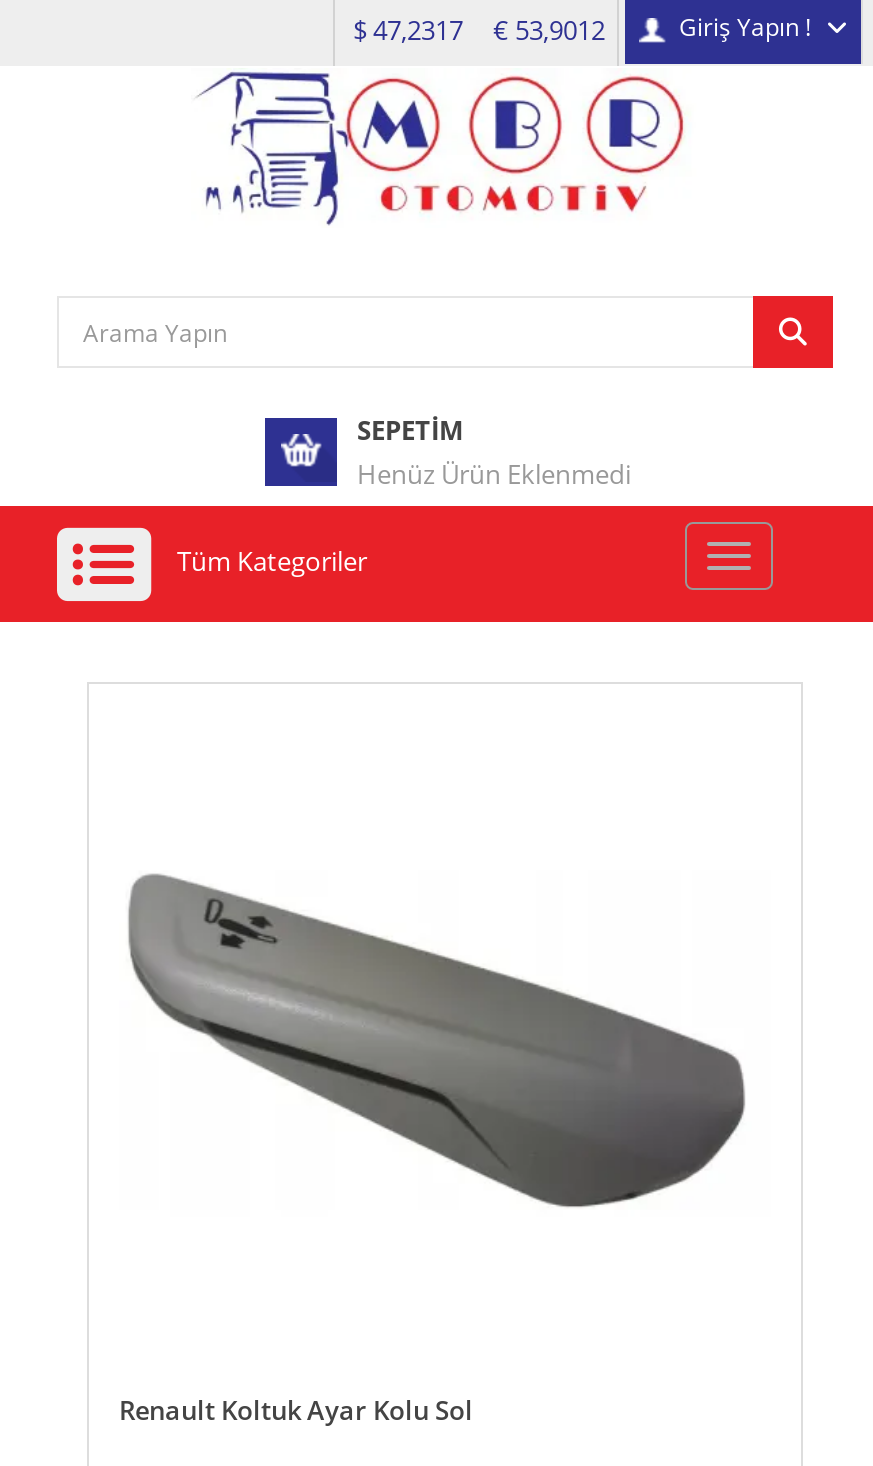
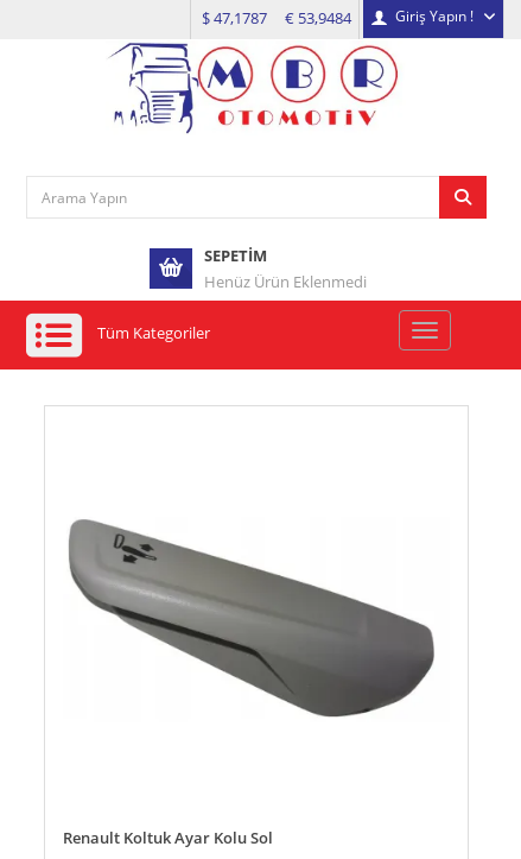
[347,12,463,48] $ 47,2317 -> [198,7,267,29] $ 47,1787
[487,12,605,48] € 53,9012 -> [281,7,351,29] € 53,9484

